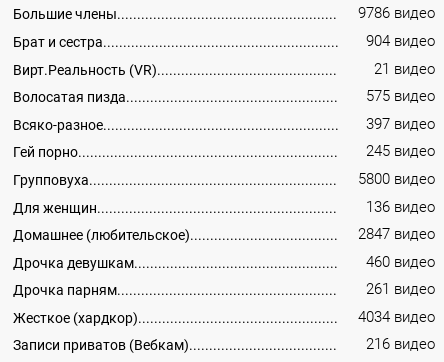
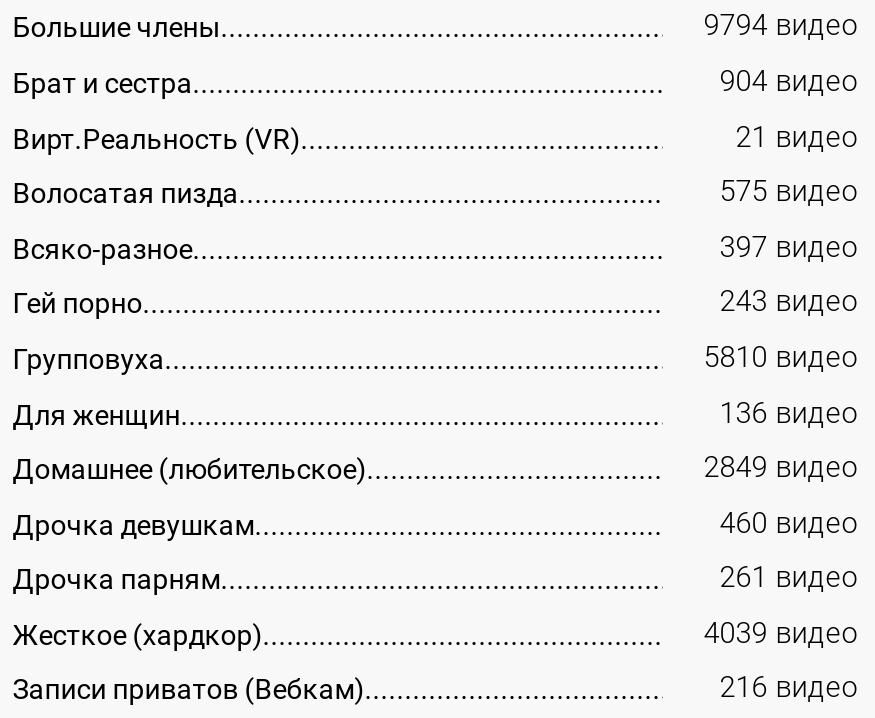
[358,5,435,22] 9786 видео -> [704,10,858,44] 9794 видео
[366,143,435,160] 245 видео -> [720,286,858,320] 243 видео
[358,171,435,188] 5800 видео -> [704,341,858,375] 5810 видео
[358,226,435,243] 2847 видео -> [704,451,858,485] 2849 видео
[358,309,435,326] 4034 видео -> [704,617,858,651] 4039 видео

